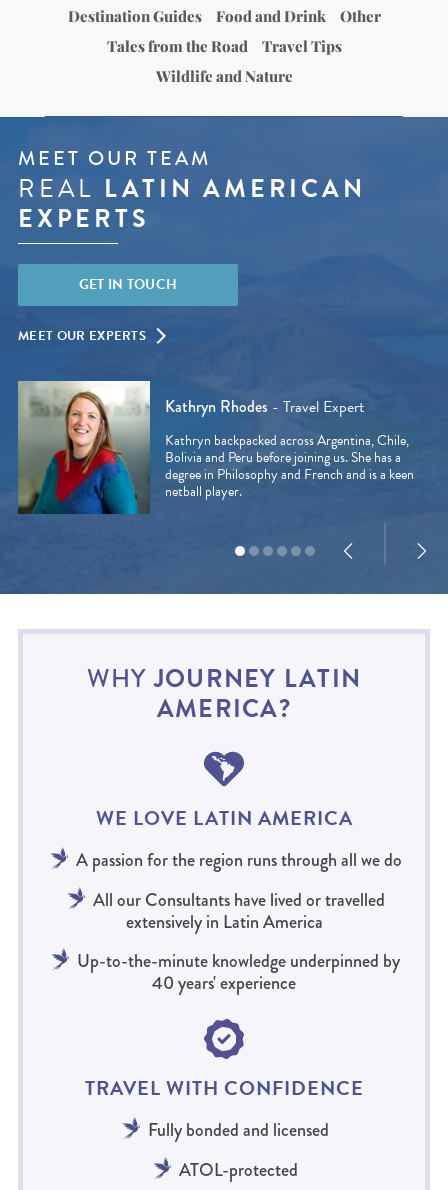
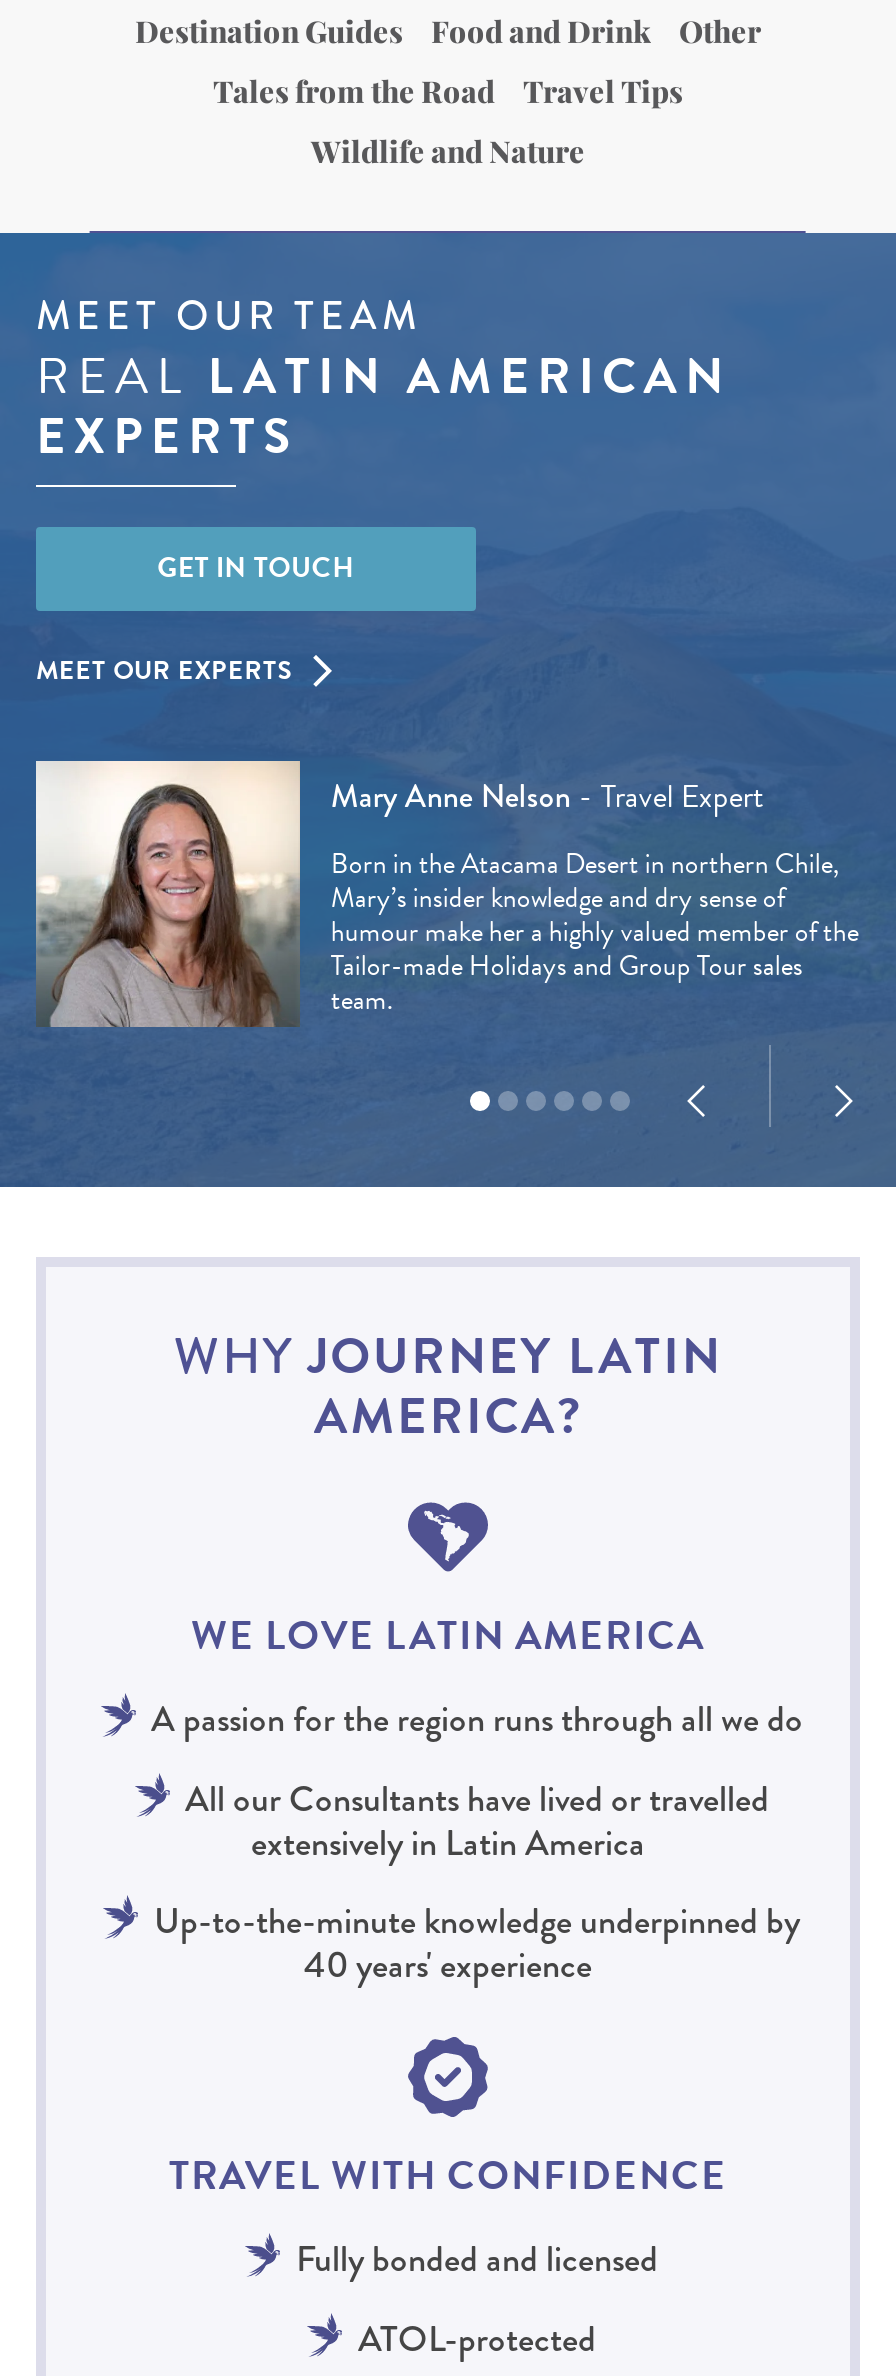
[18,381,414,515] [image] | Kathryn Rhodes - Travel Expert | Kathryn backpacked across Argentina, Chile, | Bolivia and Peru before joining us. She has a | degree in Philosophy and French and is a keen | netball player. -> [34,761,859,1029] [image] | Mary Anne Nelson - Travel Expert | Born in the Atacama Desert in northern Chile, | Mary’s insider knowledge and dry sense of | humour make her a highly valued member of the | Tailor-made Holidays and Group Tour sales | team.

